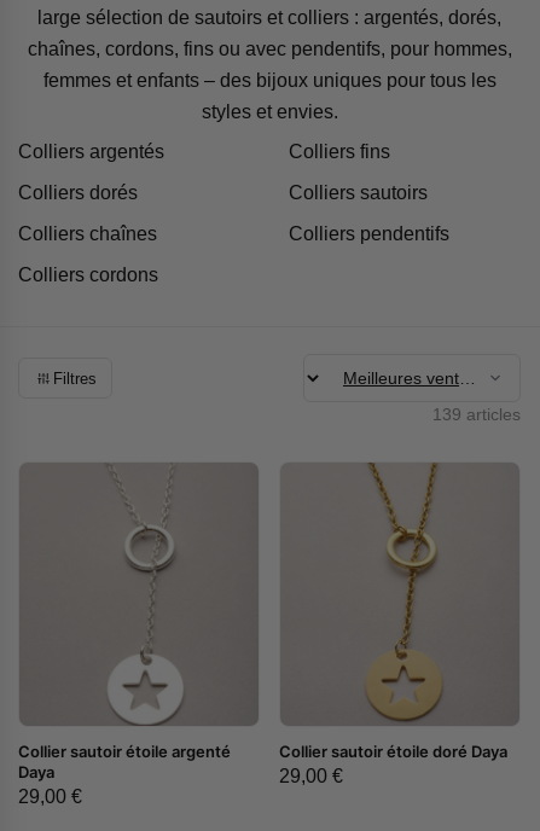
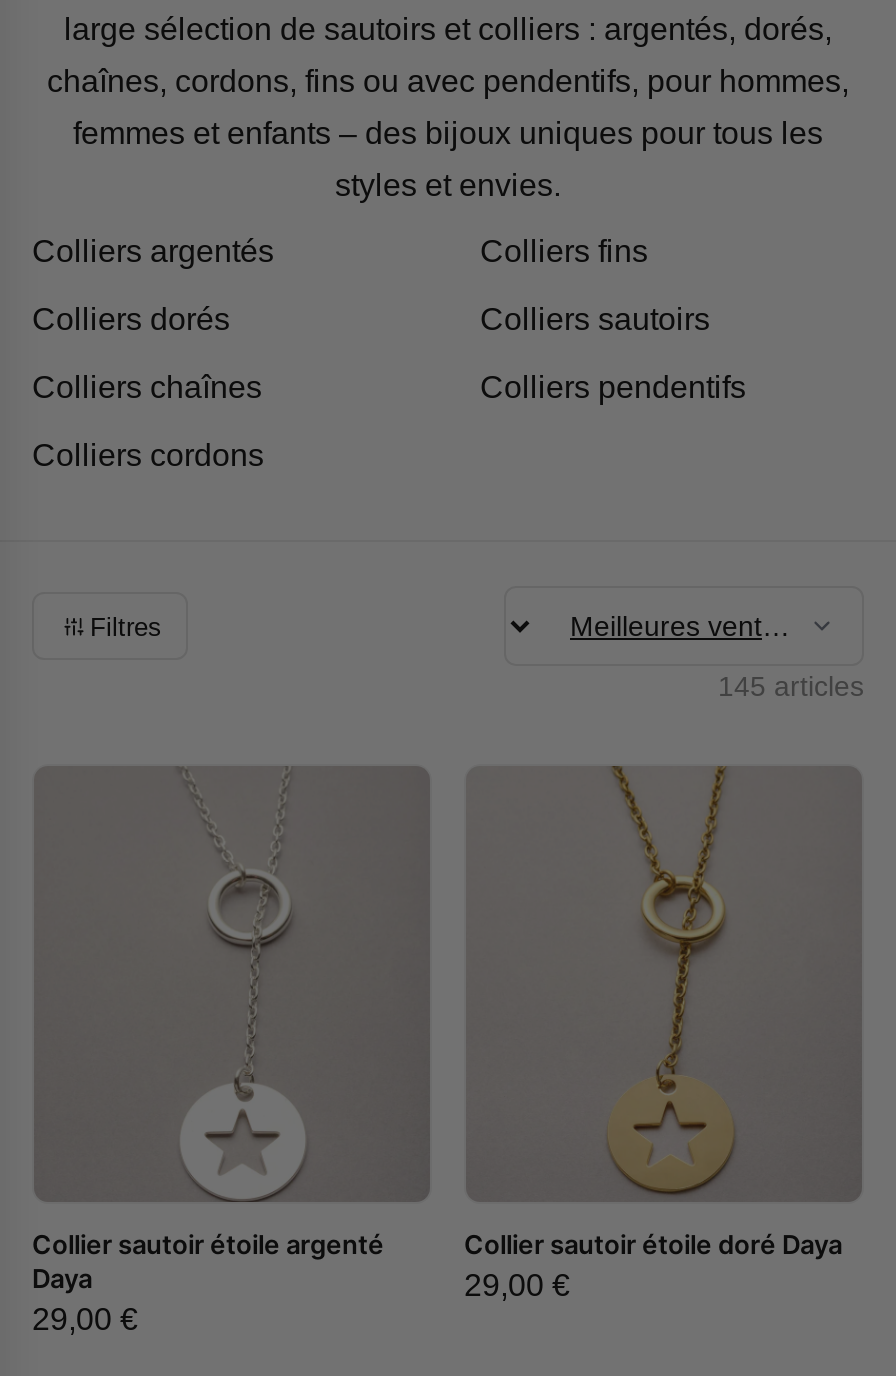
[432,405,521,424] 139 articles -> [718,670,864,702] 145 articles

